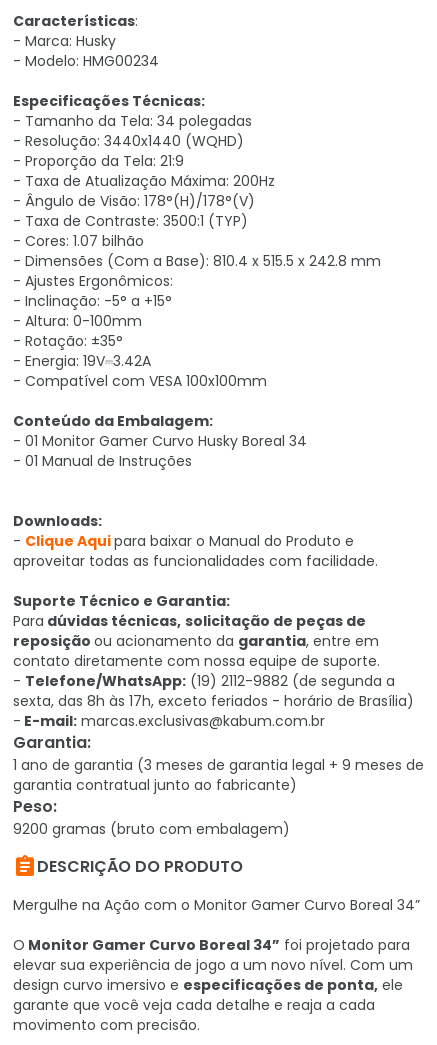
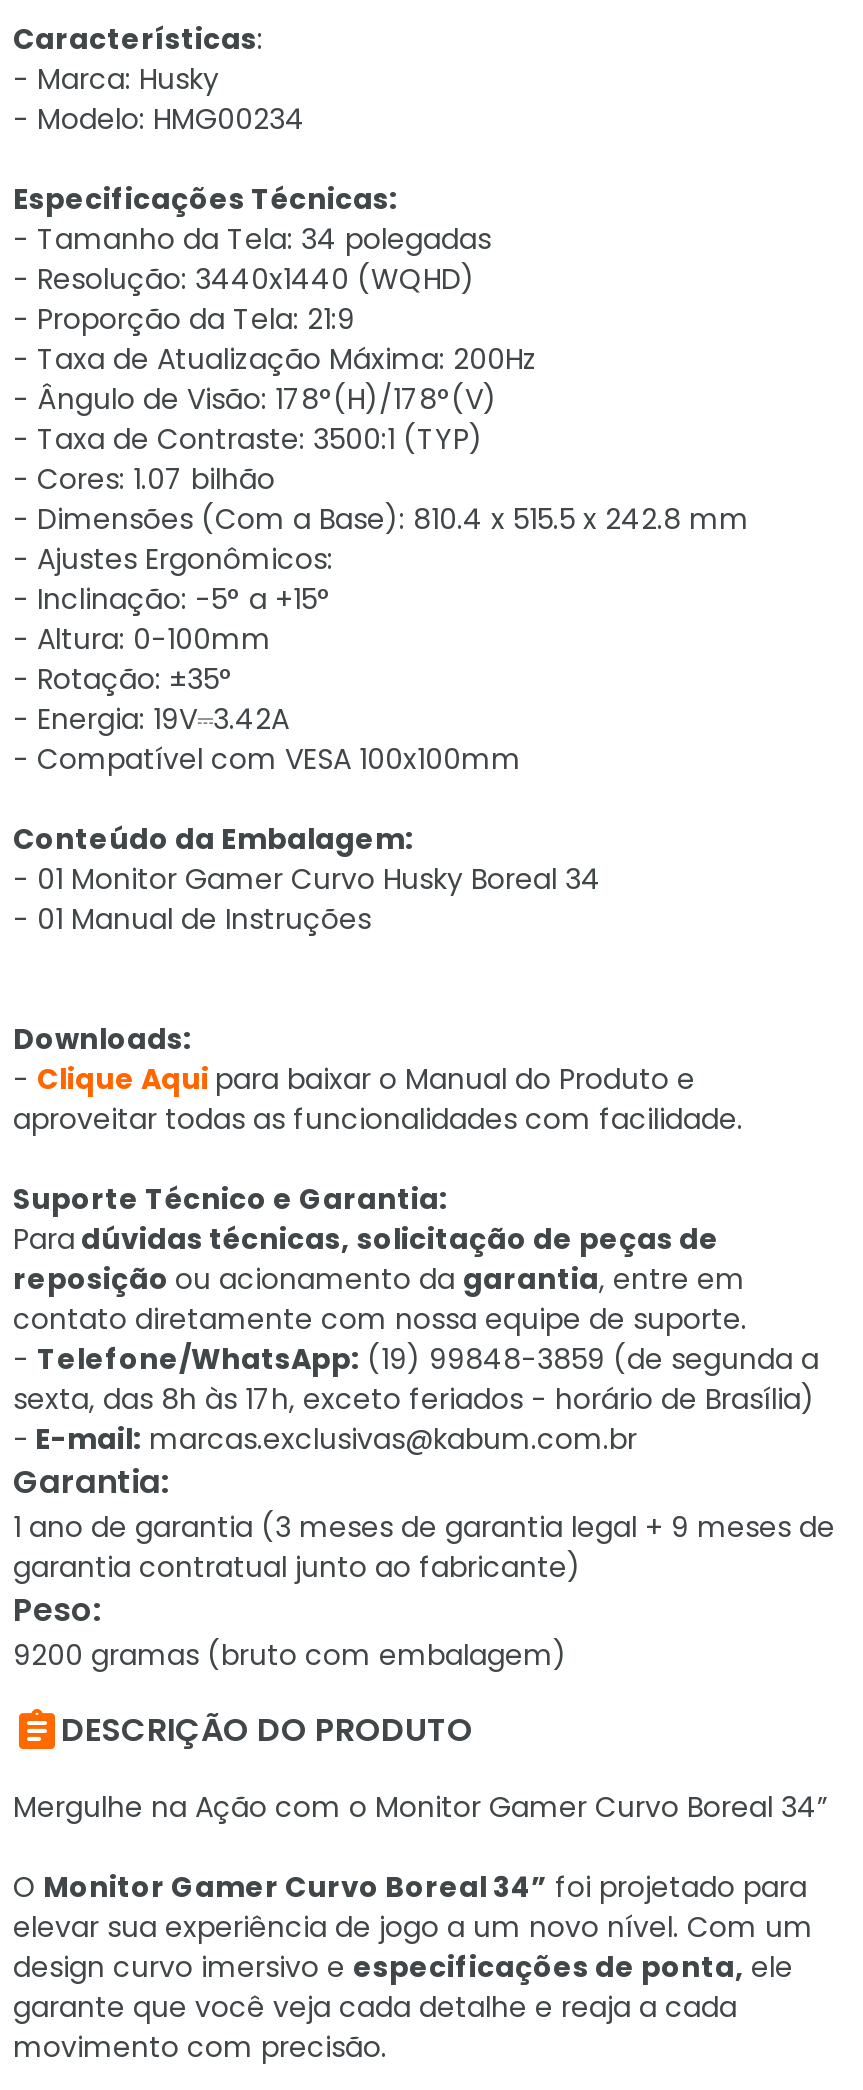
[13,671,395,691] - Telefone/WhatsApp: (19) 2112-9882 (de segunda a -> [13,1339,819,1379] - Telefone/WhatsApp: (19) 99848-3859 (de segunda a

